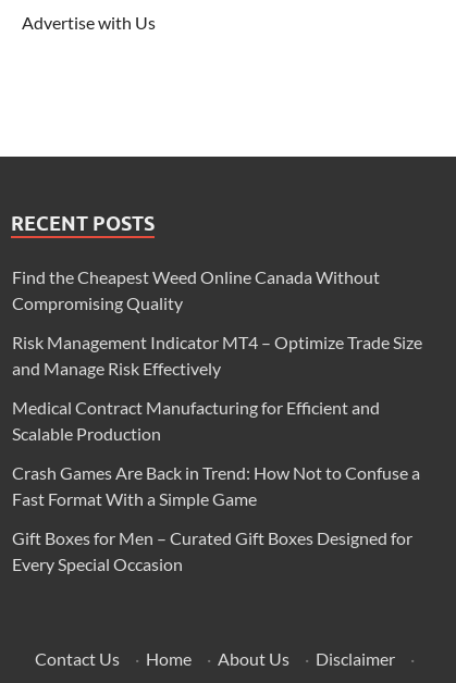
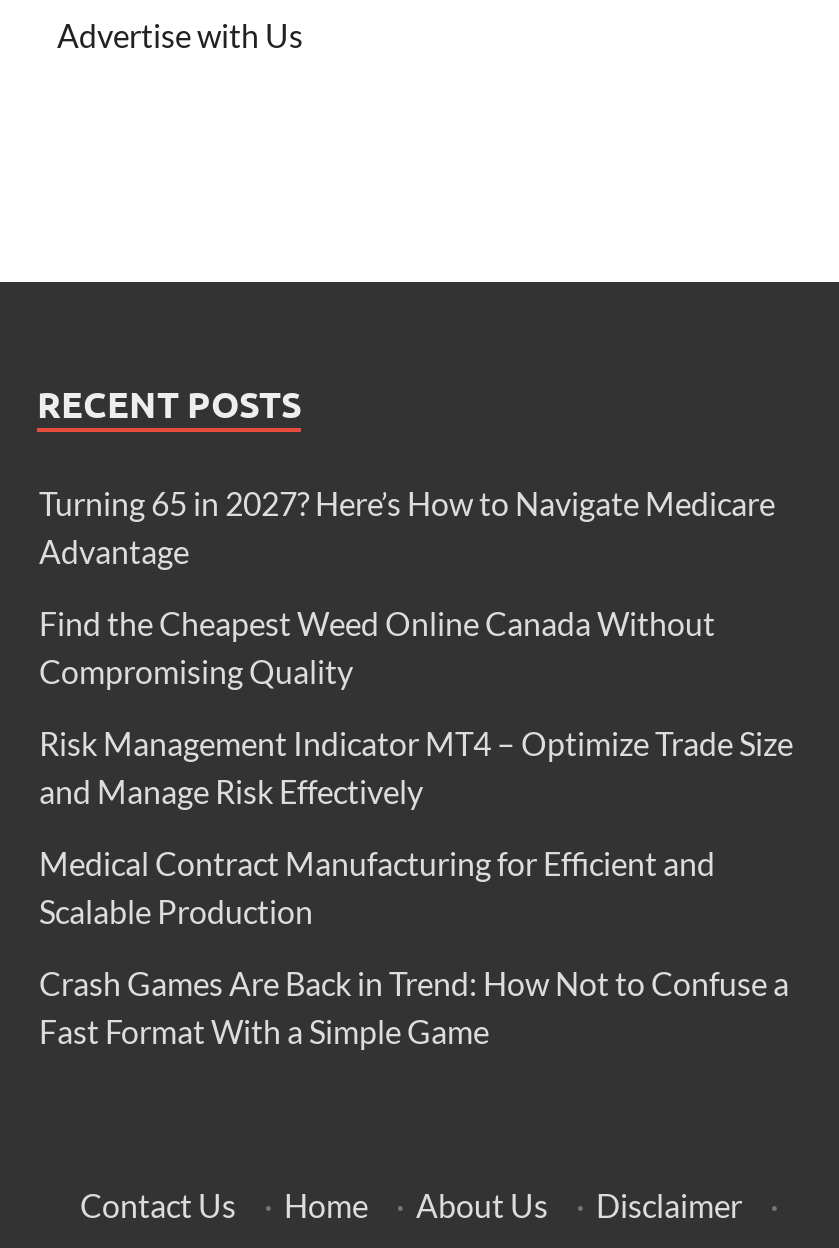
none -> [39,485,775,571] Turning 65 in 2027? Here’s How to Navigate Medicare | Advantage
moved [12,267,422,509] -> [39,605,793,1051]: Find the Cheapest Weed Online Canada Without | Compromising Quality | Risk Management Indicator MT4 – Optimize Trade Size | and Manage Risk Effectively | Medical Contract Manufacturing for Efficient and | Scalable Production | Crash Games Are Back in Trend: How Not to Confuse a | Fast Format With a Simple Game
[12,528,412,575] Gift Boxes for Men – Curated Gift Boxes Designed for | Every Special Occasion -> none

